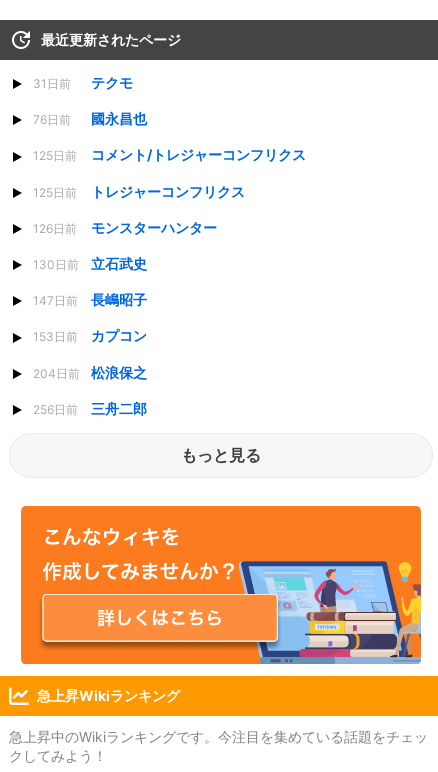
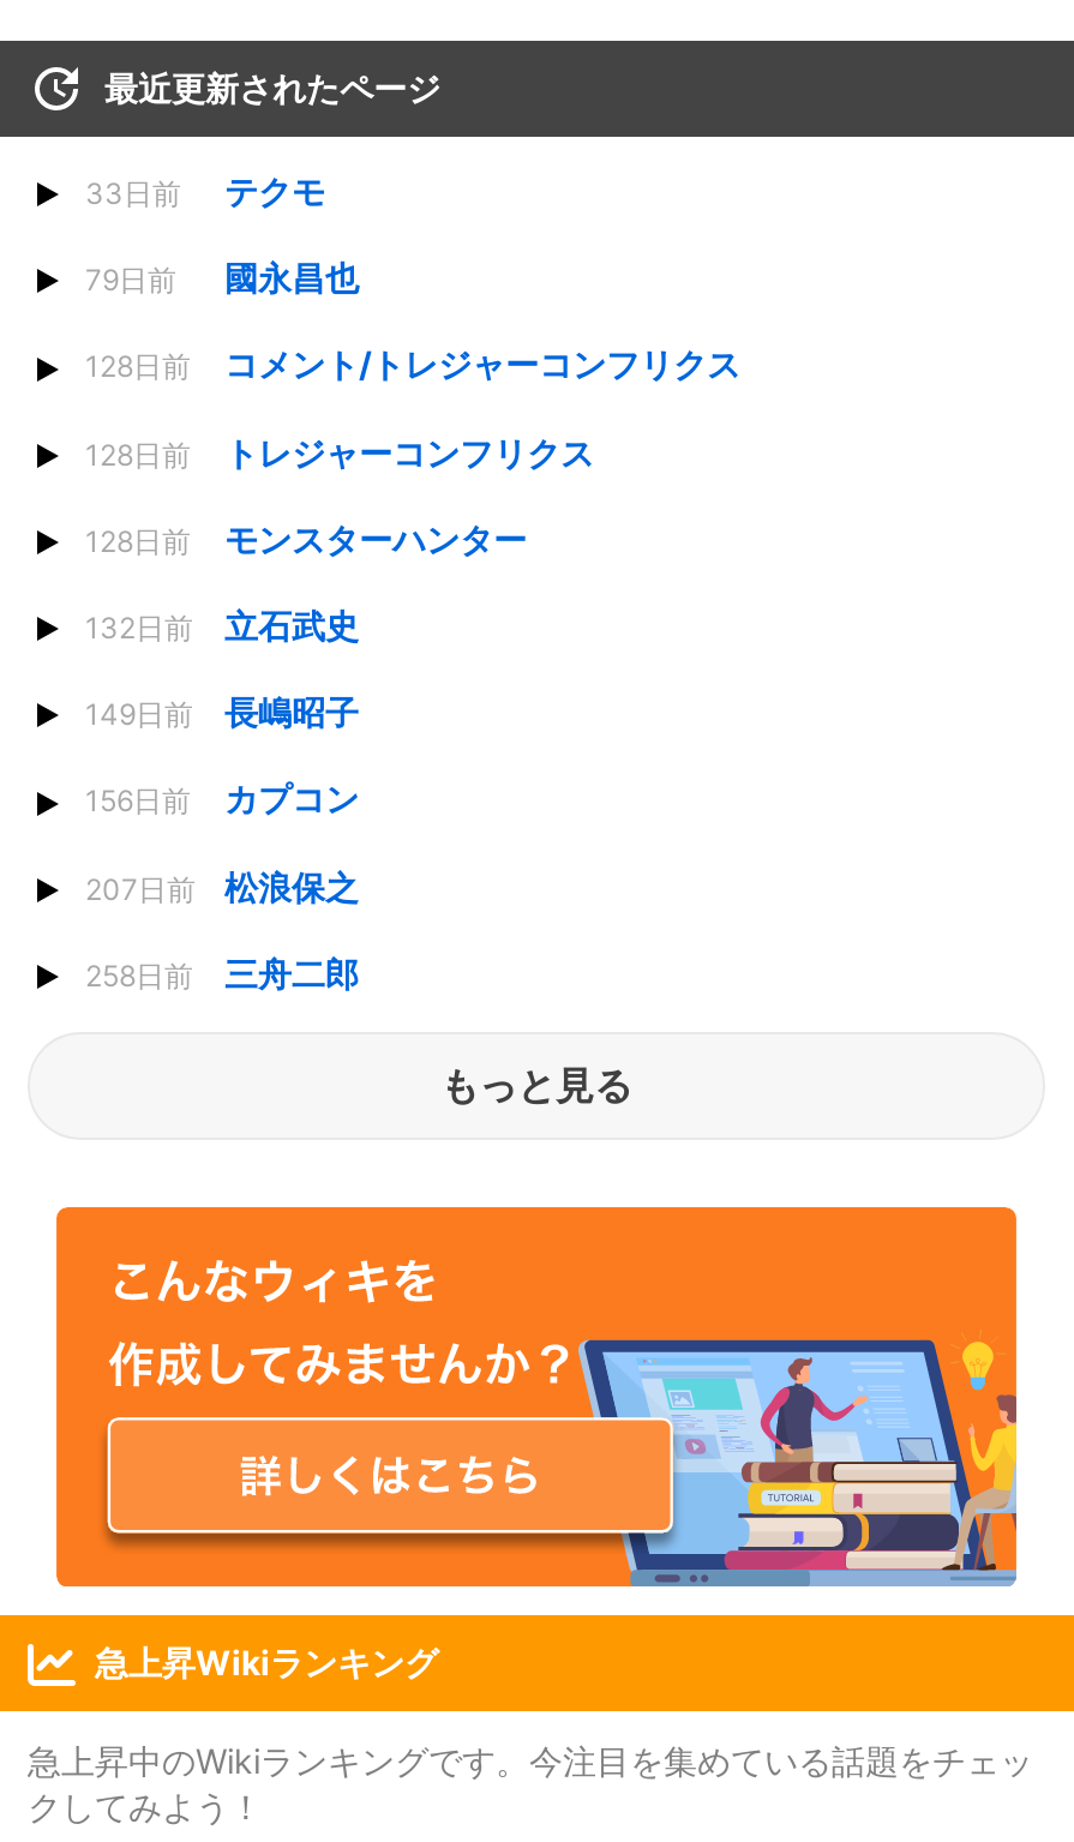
[33,74,133,91] 31日前 テクモ -> [85,170,325,211] 33日前 テクモ
[33,110,147,127] 76日前 國永昌也 -> [85,257,359,298] 79日前 國永昌也
[33,146,306,163] 125日前 コメント/トレジャーコンフリクス -> [85,344,740,385] 128日前 コメント/トレジャーコンフリクス
[33,183,245,200] 125日前 トレジャーコンフリクス -> [85,431,594,472] 128日前 トレジャーコンフリクス
[33,219,217,236] 126日前 モンスターハンター -> [85,518,527,559] 128日前 モンスターハンター
[33,255,147,272] 130日前 立石武史 -> [85,605,359,645] 132日前 立石武史
[33,291,147,308] 147日前 長嶋昭子 -> [85,691,359,732] 149日前 長嶋昭子
[33,327,147,344] 153日前 カプコン -> [85,778,359,819] 156日前 カプコン
[33,363,147,380] 204日前 松浪保之 -> [85,865,359,906] 207日前 松浪保之
[33,400,147,417] 256日前 三舟二郎 -> [85,952,359,993] 258日前 三舟二郎

